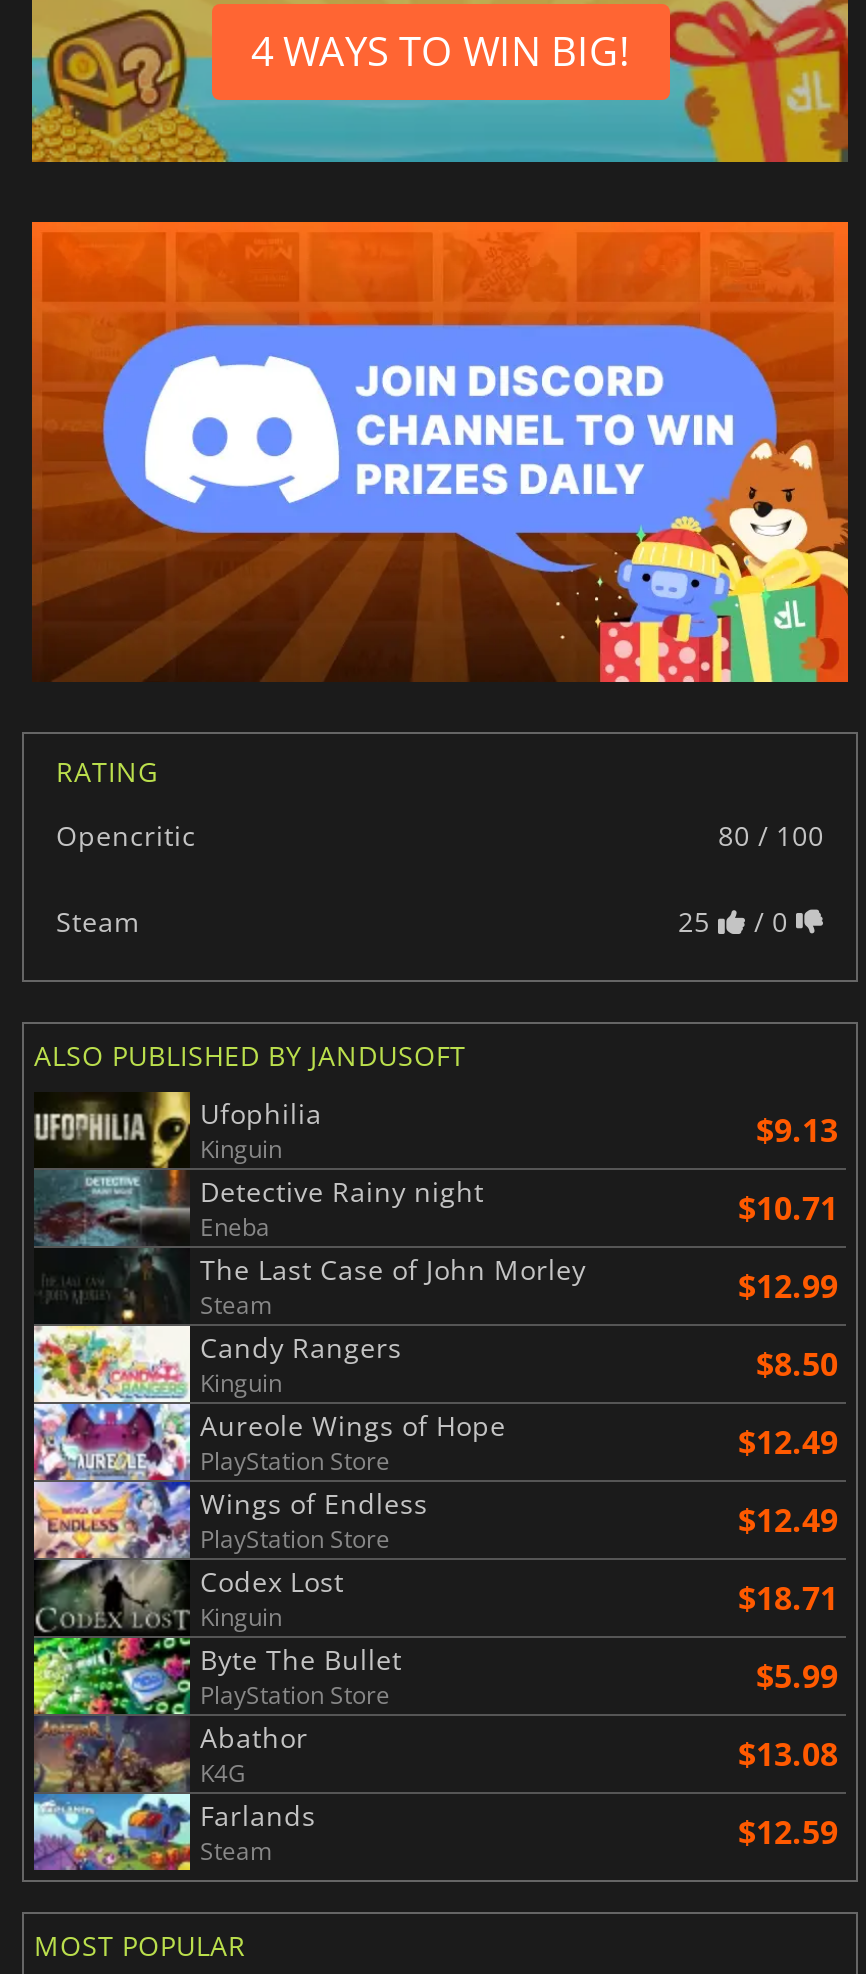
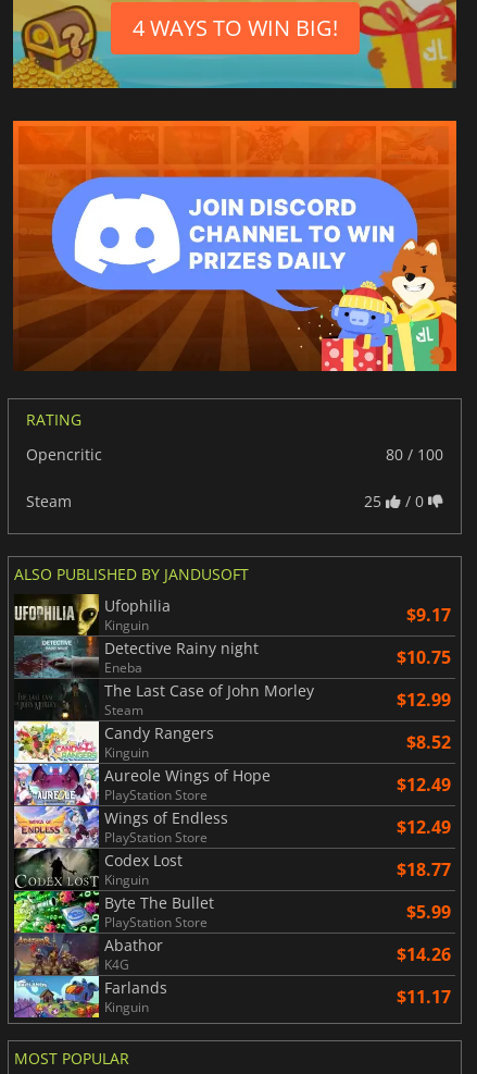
[756,1108,838,1152] $9.13 -> [406,603,451,627] $9.17
[738,1186,838,1230] $10.71 -> [397,645,451,669] $10.75
[756,1342,838,1386] $8.50 -> [406,730,451,754] $8.52
[738,1576,838,1620] $18.71 -> [397,857,451,881] $18.77
[738,1732,838,1776] $13.08 -> [397,942,451,966] $14.26
[200,1810,838,1868] Steam | $12.59 -> [104,985,451,1016] Kinguin | $11.17

